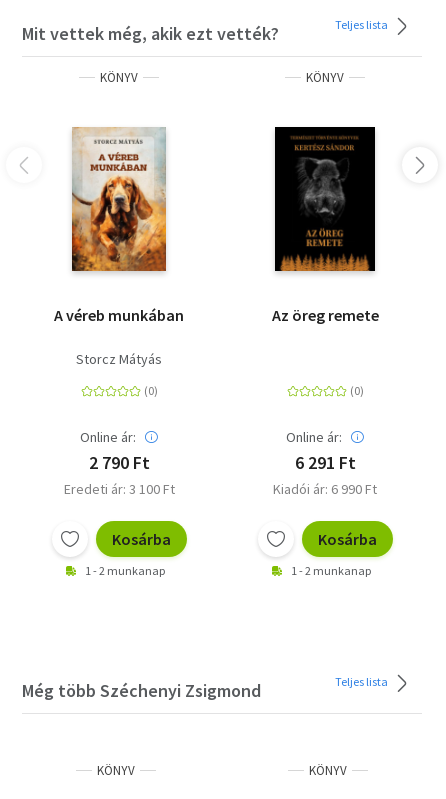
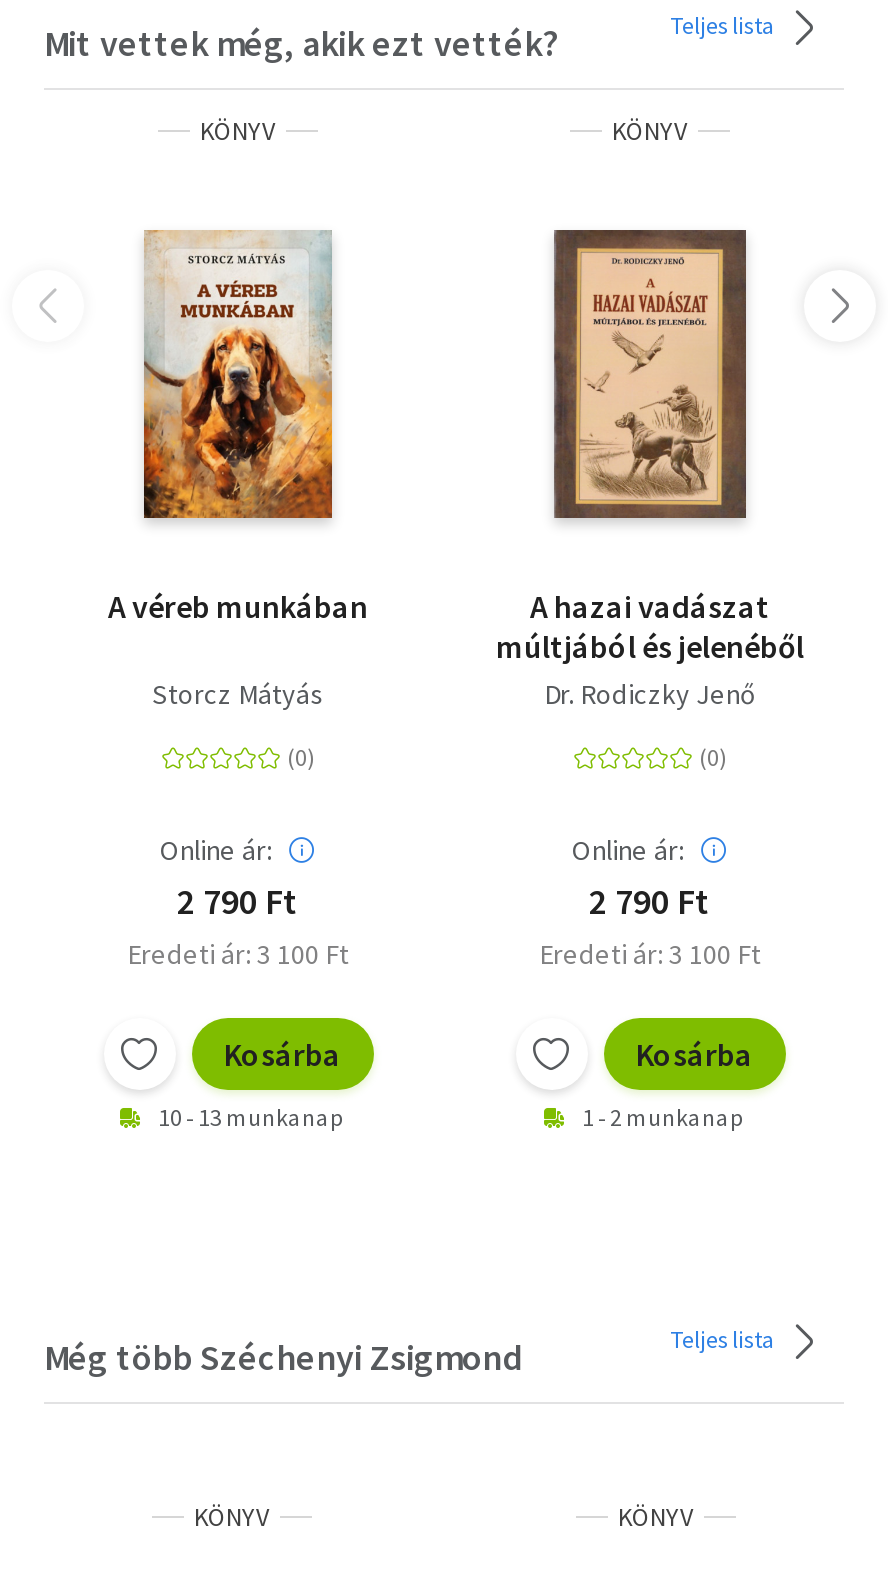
[271,126,378,325] [image] | Az öreg remete -> [496,228,804,712] [image] | A hazai vadászat | múltjából és jelenéből | Dr. Rodiczky Jenő
[294,451,355,474] 6 291 Ft -> [589,878,711,924] 2 790 Ft
[273,480,377,498] Kiadói ár: 6 990 Ft -> [539,936,761,972] Eredeti ár: 3 100 Ft
[85,563,165,578] 1 - 2 munkanap -> [158,1102,342,1132] 10 - 13 munkanap

